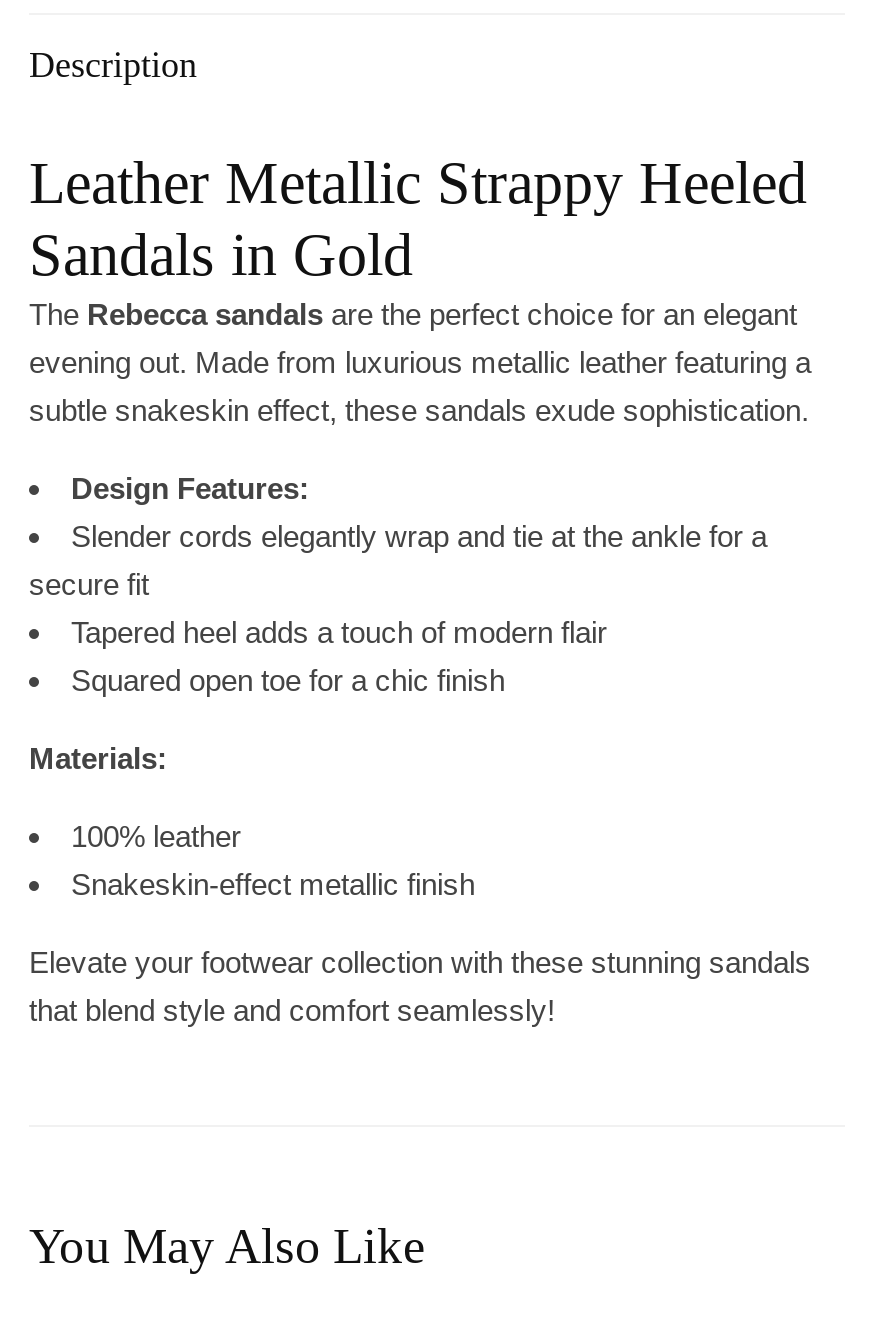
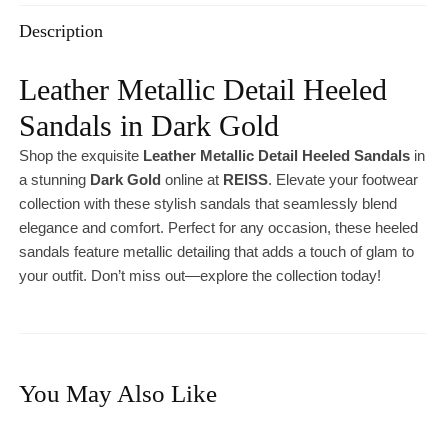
[29,148,811,1026] Leather Metallic Strappy Heeled | Sandals in Gold | The Rebecca sandals are the perfect choice for an elegant | evening out. Made from luxurious metallic leather featuring a | subtle snakeskin effect, these sandals exude sophistication. | Design Features: | Slender cords elegantly wrap and tie at the ankle for a | secure fit | Tapered heel adds a touch of modern flair | Squared open toe for a chic finish | Materials: | 100% leather | Snakeskin-effect metallic finish | Elevate your footwear collection with these stunning sandals | that blend style and comfort seamlessly! -> [19,73,425,284] Leather Metallic Detail Heeled | Sandals in Dark Gold | Shop the exquisite Leather Metallic Detail Heeled Sandals in | a stunning Dark Gold online at REISS. Elevate your footwear | collection with these stylish sandals that seamlessly blend | elegance and comfort. Perfect for any occasion, these heeled | sandals feature metallic detailing that adds a touch of glam to | your outfit. Don’t miss out—explore the collection today!

